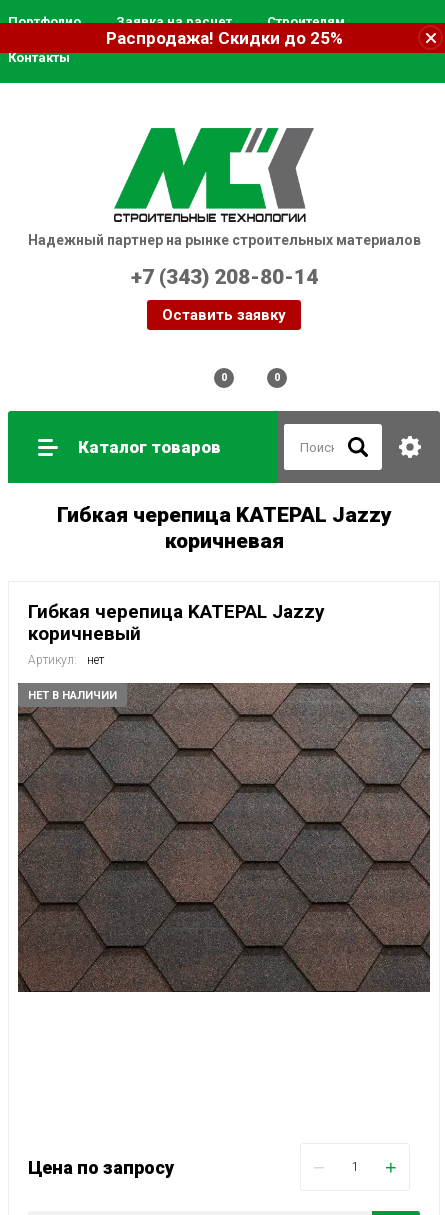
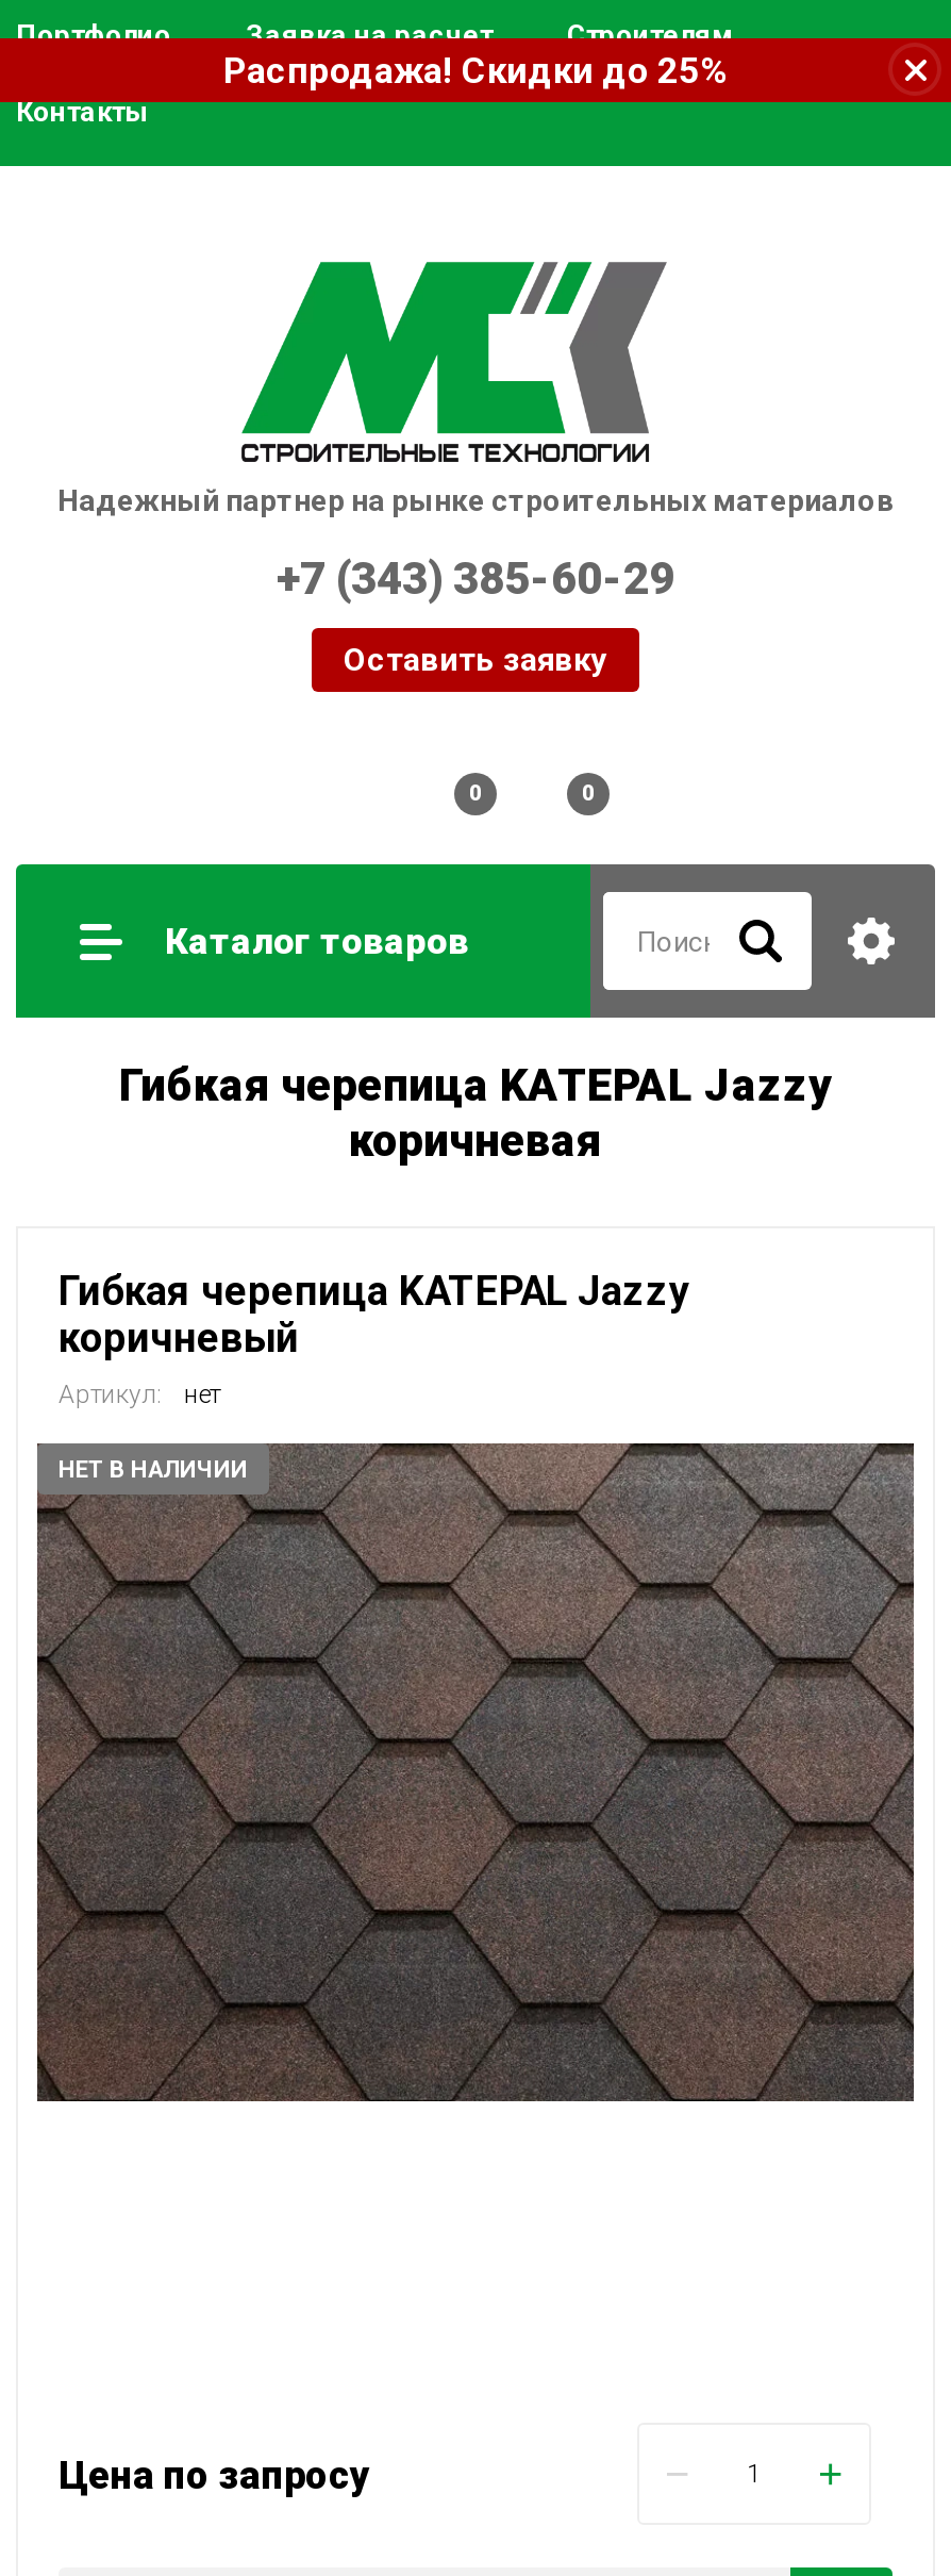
[130,265,317,289] +7 (343) 208-80-14 -> [277,554,674,605] +7 (343) 385-60-29

